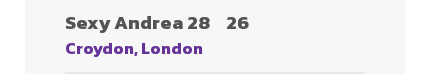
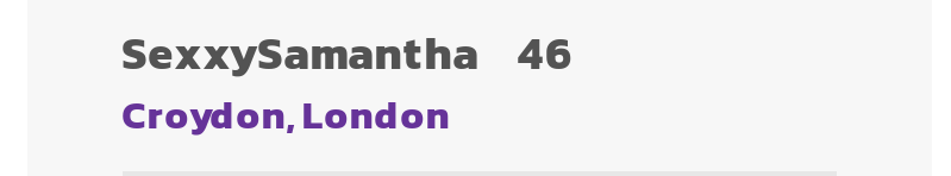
[65,8,249,37] Sexy Andrea 28 26 -> [122,19,574,88] SexxySamantha 46

